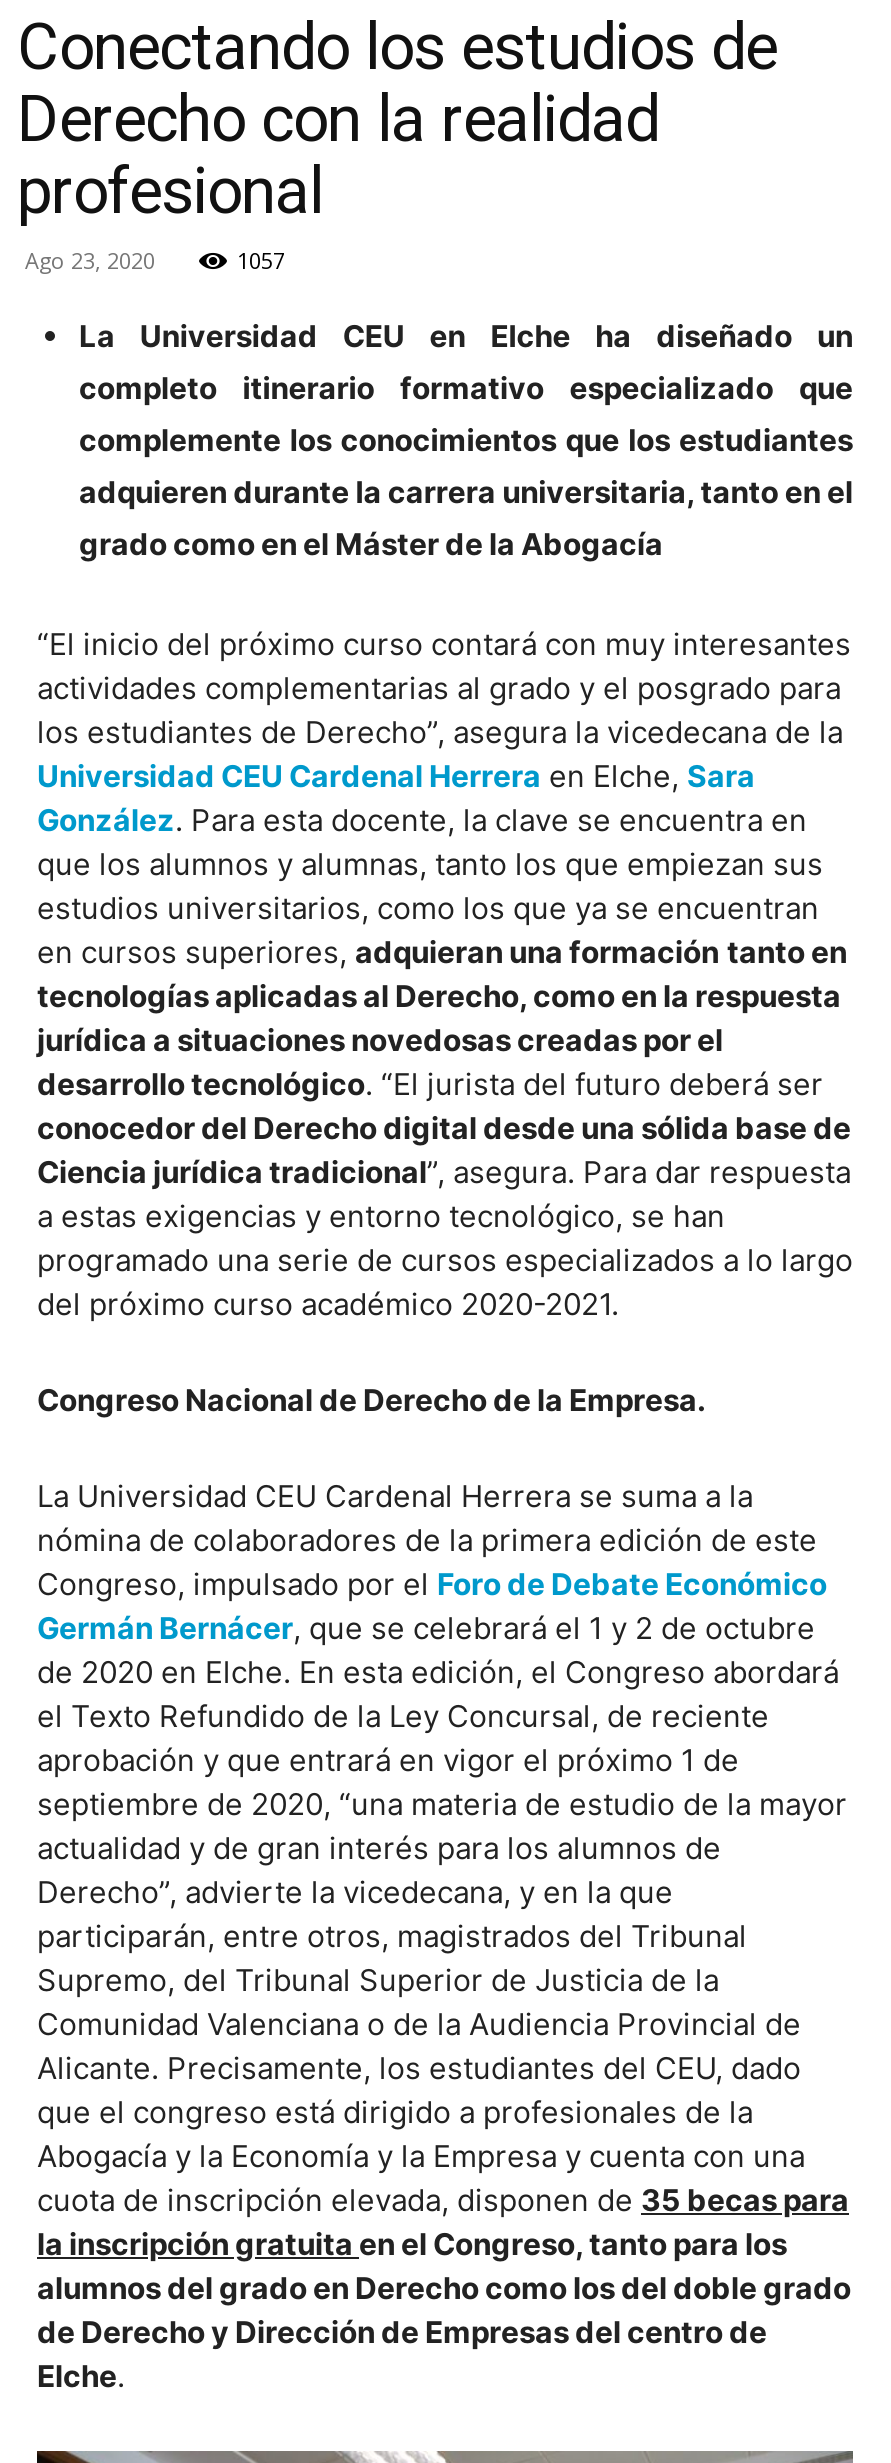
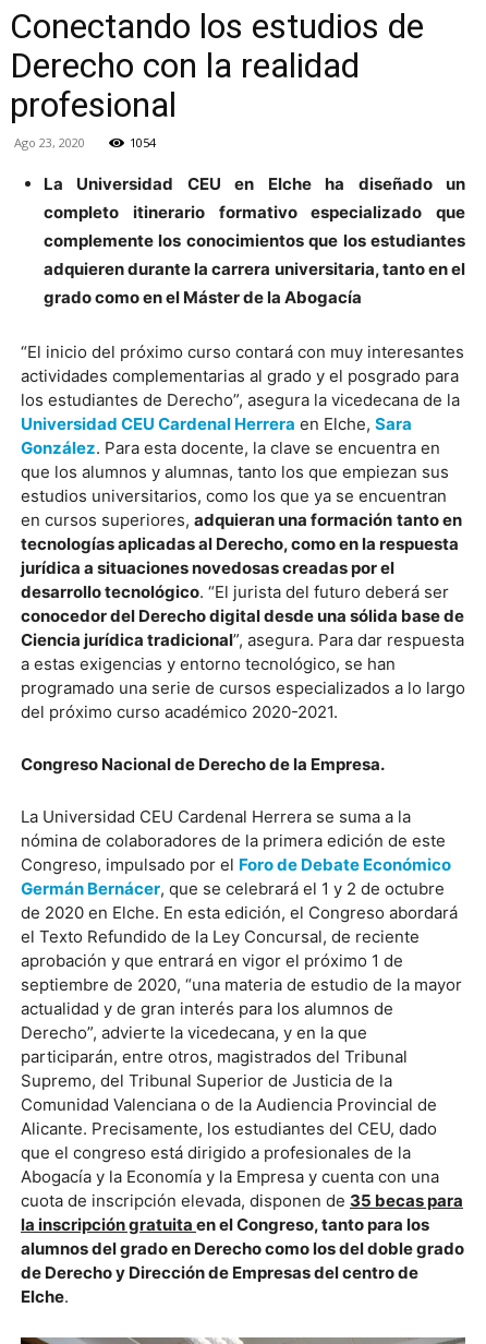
[237,245,285,275] 1057 -> [130,134,156,151] 1054

